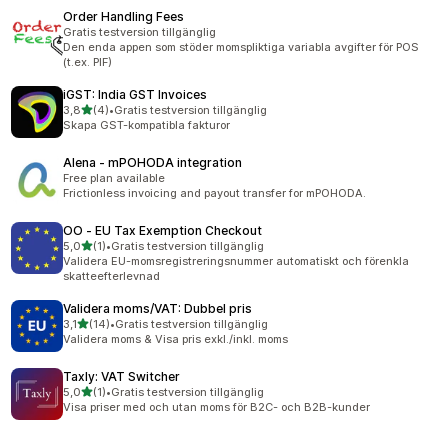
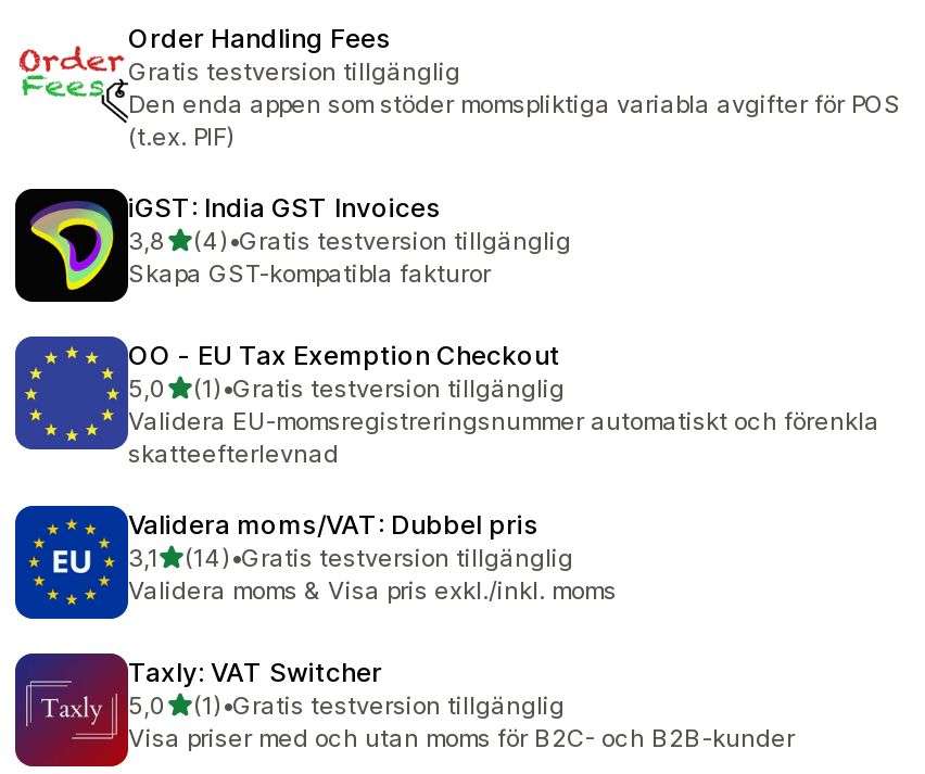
[11,154,366,206] [image] | Alena ‑ mPOHODA integration | Free plan available | Frictionless invoicing and payout transfer for mPOHODA. -> none

